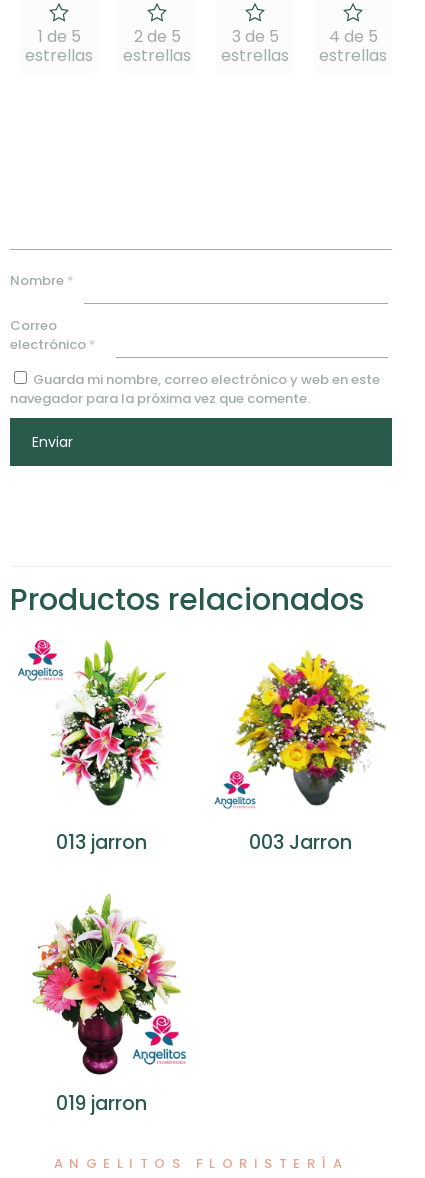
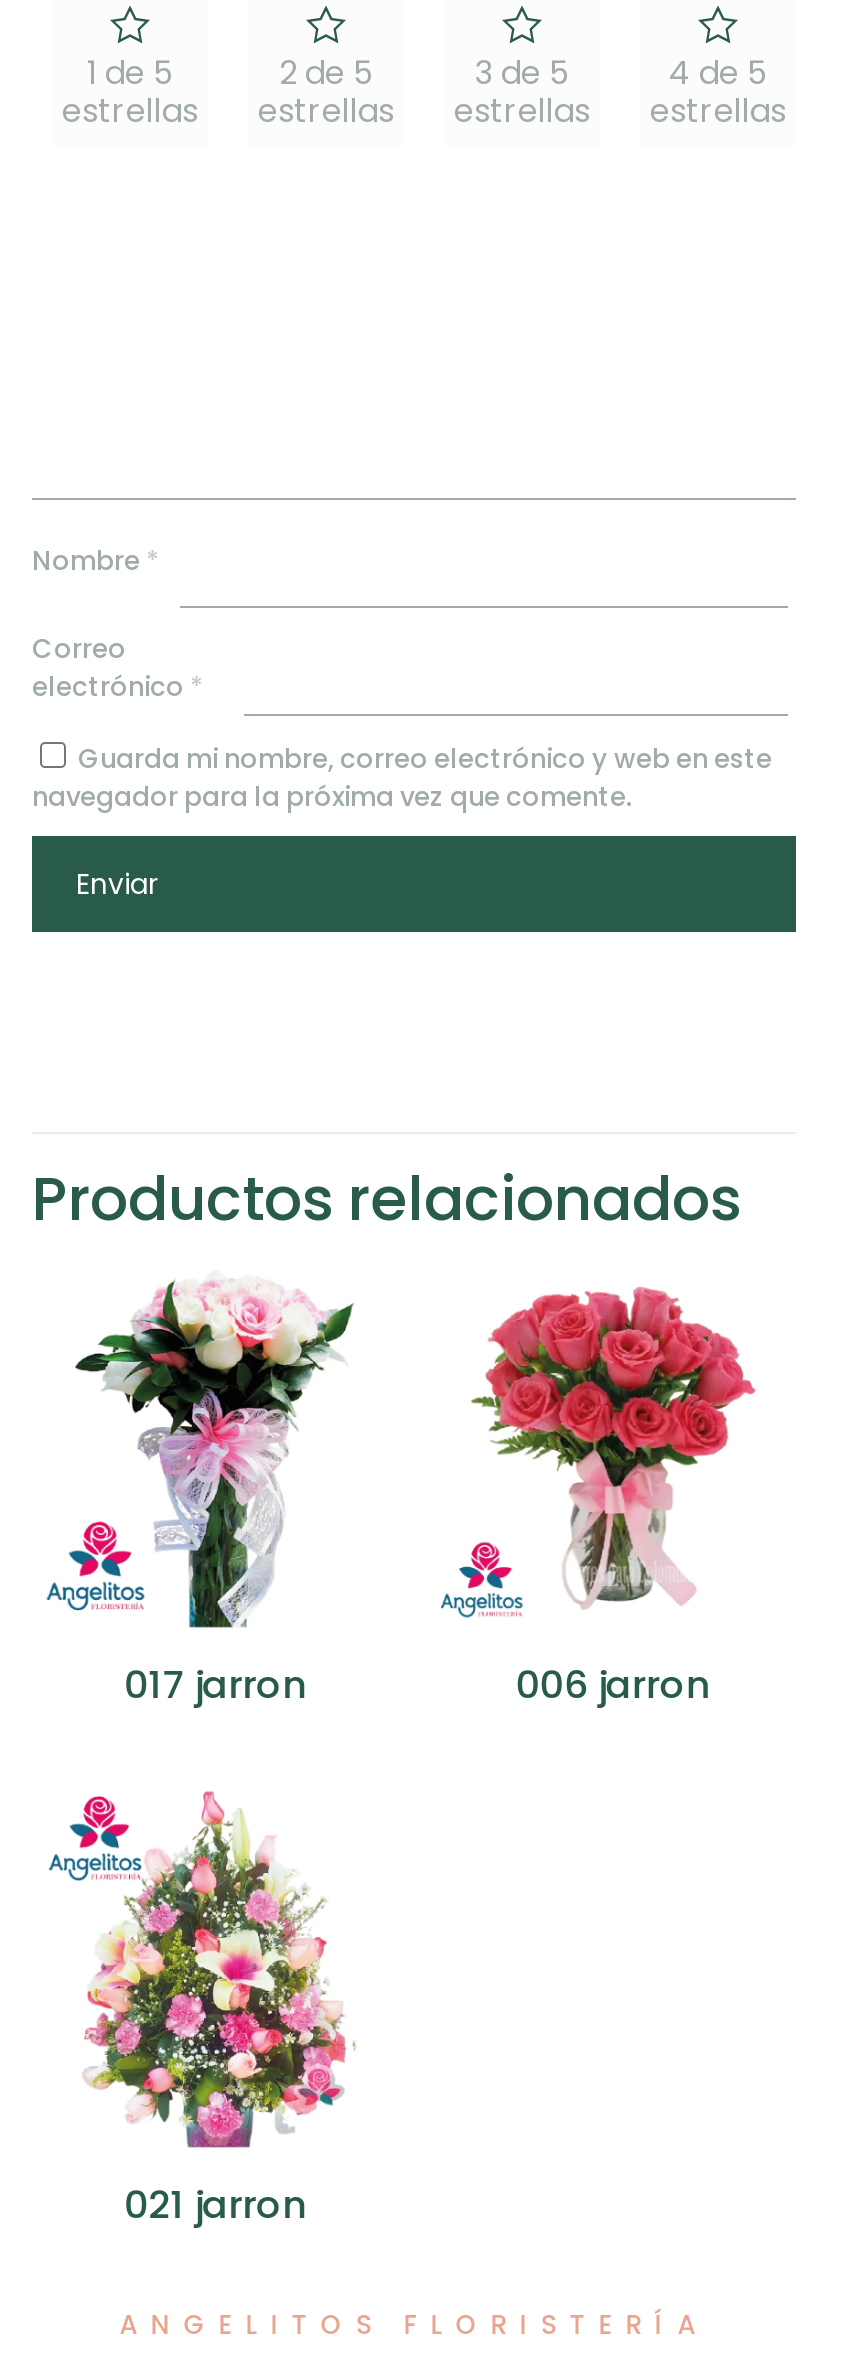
[17,639,352,856] [image] | 013 jarron | 003 Jarron -> [46,1279,710,1712] [image] | 017 jarron | 006 jarron
[227,644,387,807] [image] -> [466,1285,782,1611] [image]
[19,894,187,1116] [image] | 019 jarron -> [48,1789,384,2233] [image] | 021 jarron

